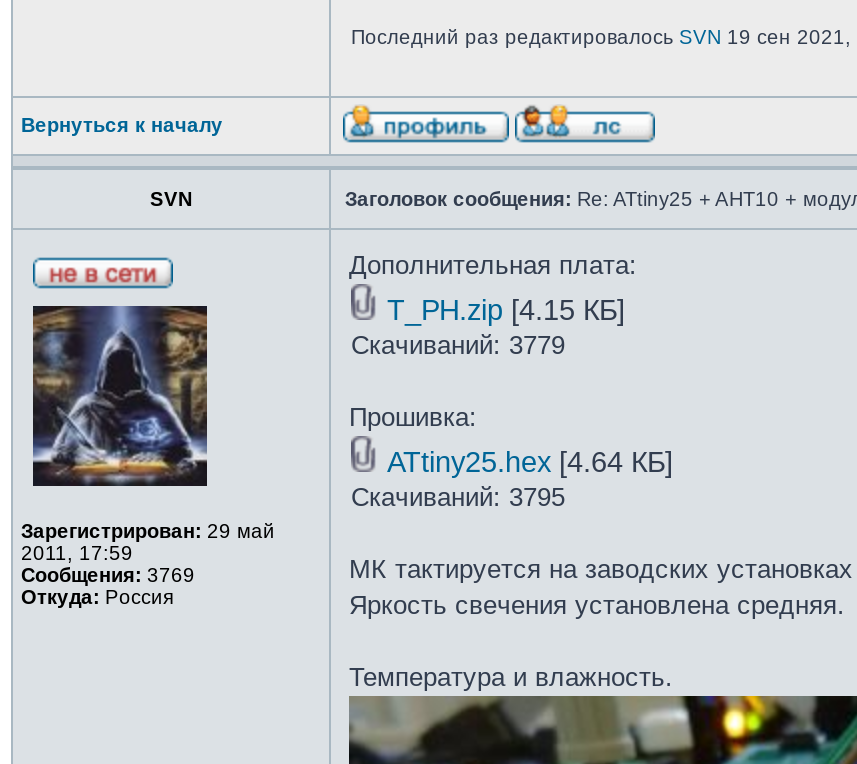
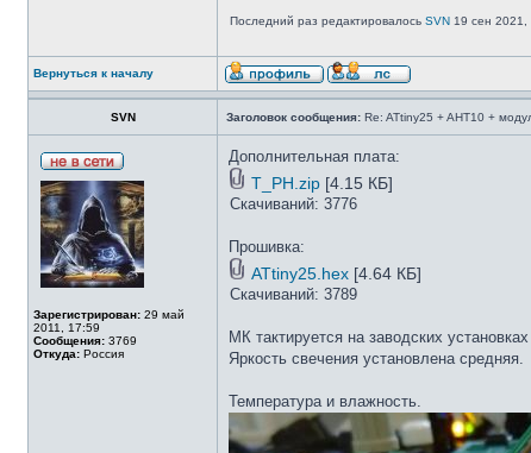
[351,330,565,360] Скачиваний: 3779 -> [230,195,357,213] Скачиваний: 3776
[351,482,565,512] Скачиваний: 3795 -> [230,285,357,303] Скачиваний: 3789

